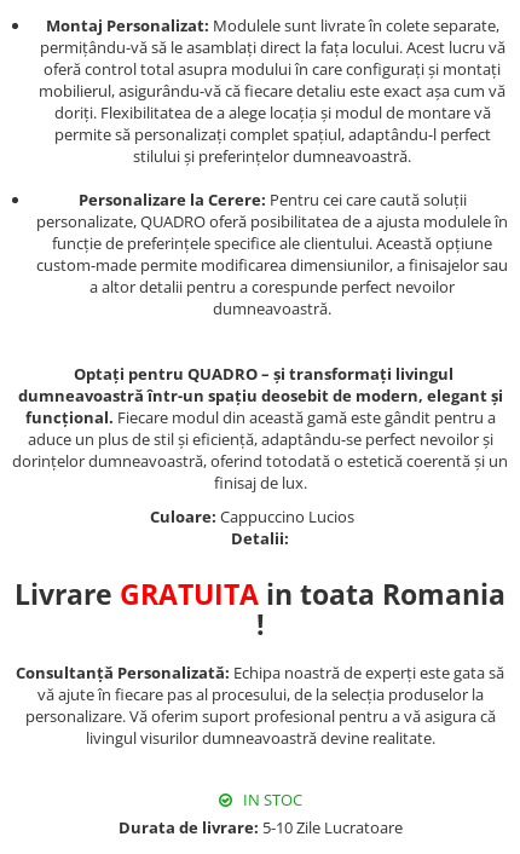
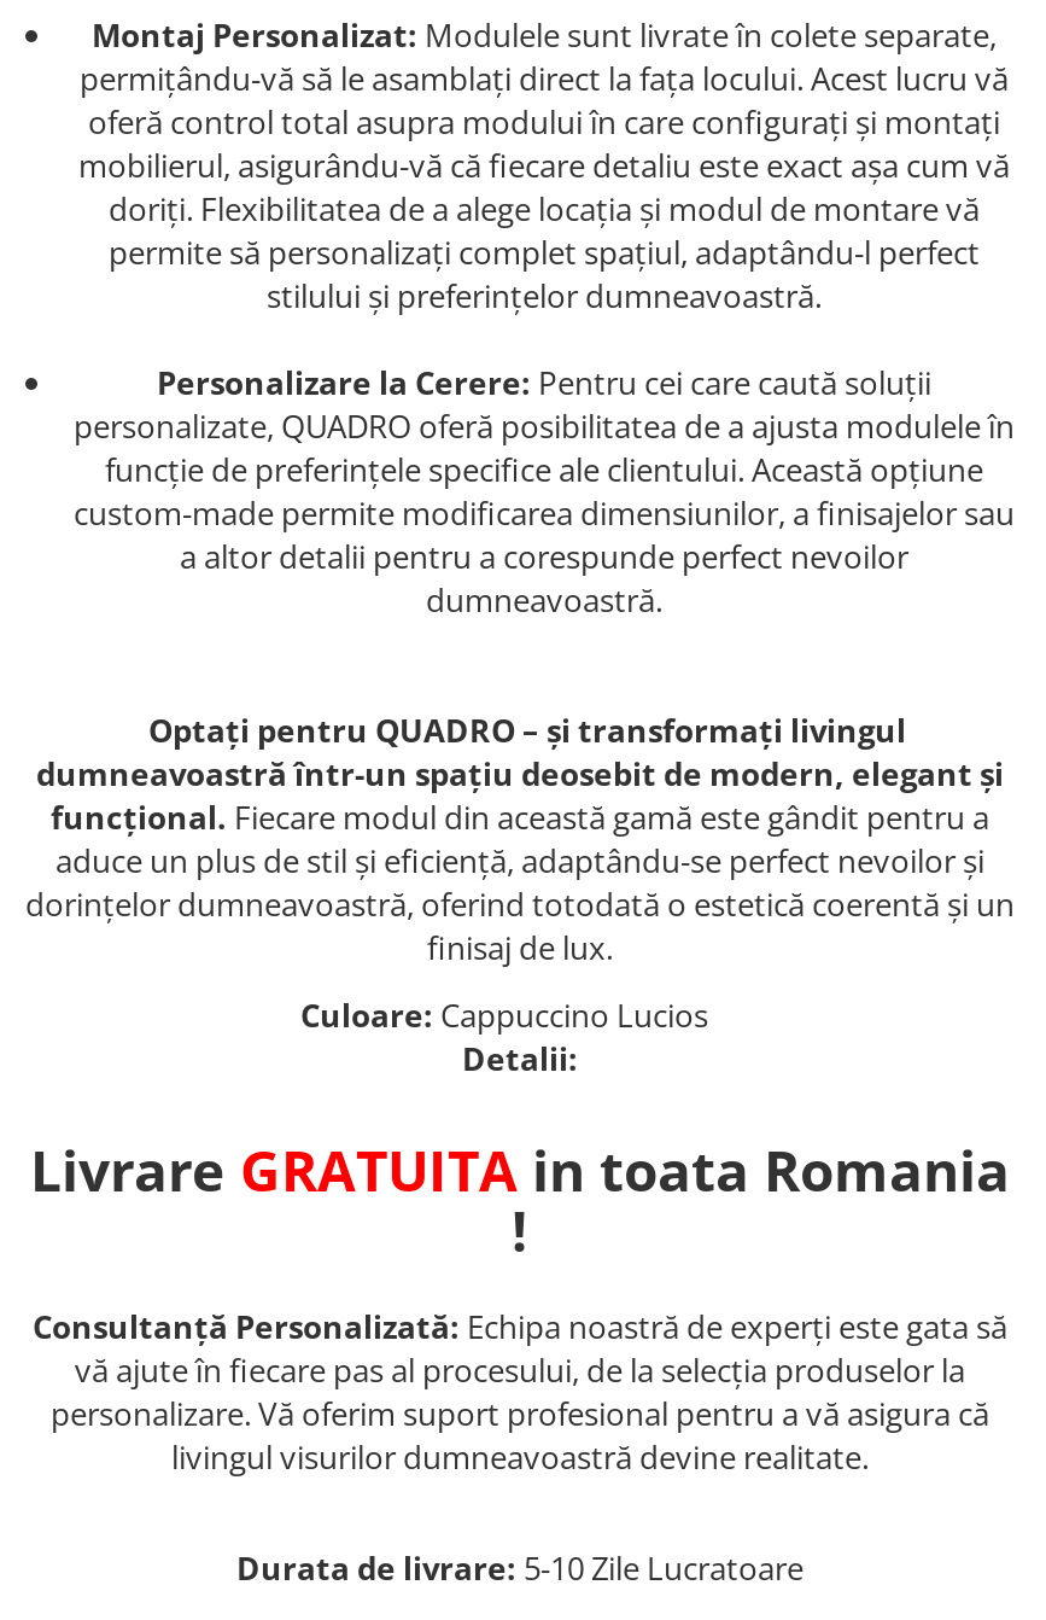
[239,789,302,811] IN STOC -> none

